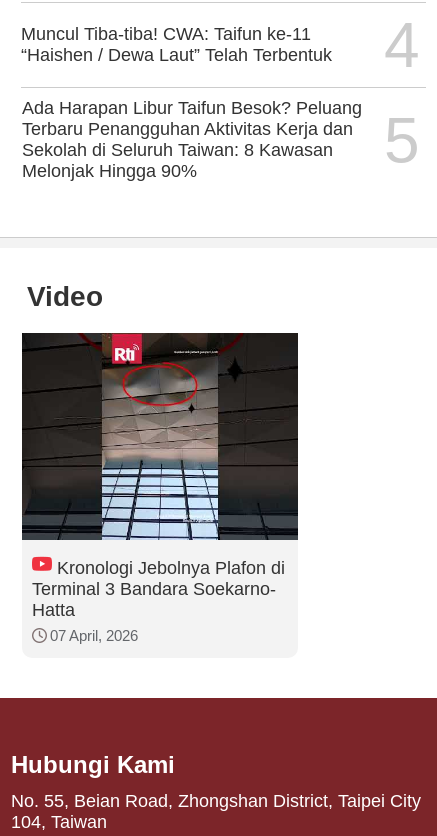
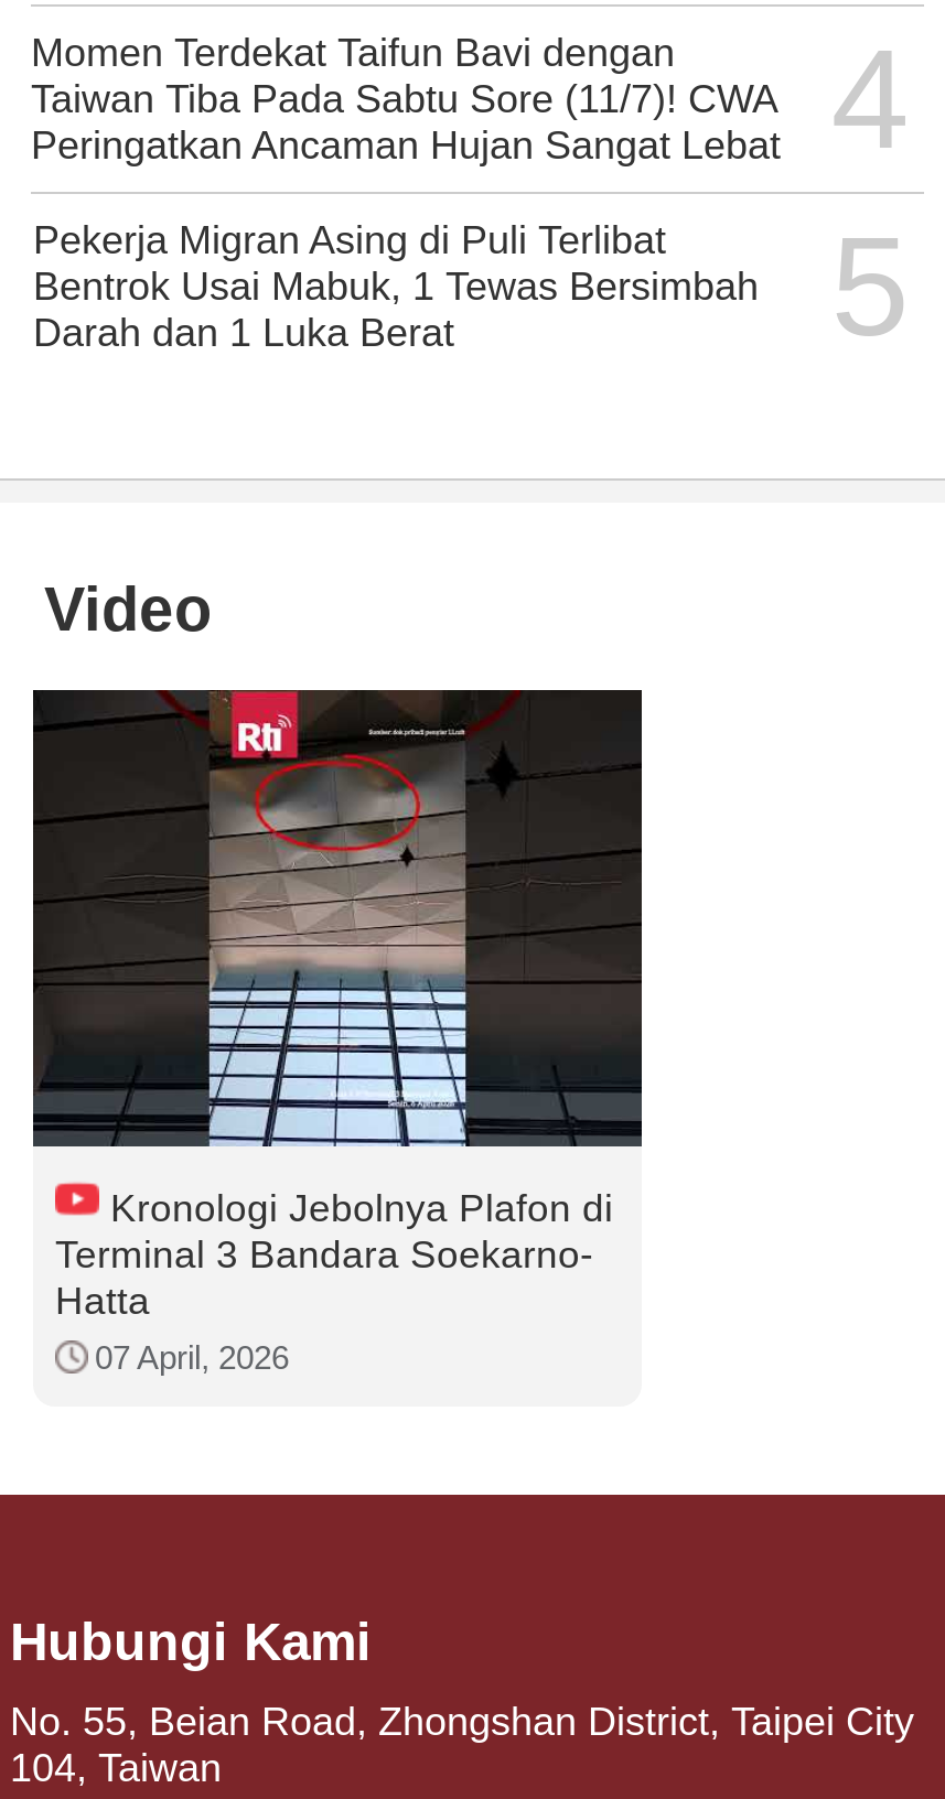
[21,24,332,65] Muncul Tiba-tiba! CWA: Taifun ke-11 | “Haishen / Dewa Laut” Telah Terbentuk -> [31,30,781,166] Momen Terdekat Taifun Bavi dengan | Taiwan Tiba Pada Sabtu Sore (11/7)! CWA | Peringatkan Ancaman Hujan Sangat Lebat
[22,98,362,181] Ada Harapan Libur Taifun Besok? Peluang | Terbaru Penangguhan Aktivitas Kerja dan | Sekolah di Seluruh Taiwan: 8 Kawasan | Melonjak Hingga 90% -> [33,217,759,354] Pekerja Migran Asing di Puli Terlibat | Bentrok Usai Mabuk, 1 Tewas Bersimbah | Darah dan 1 Luka Berat

